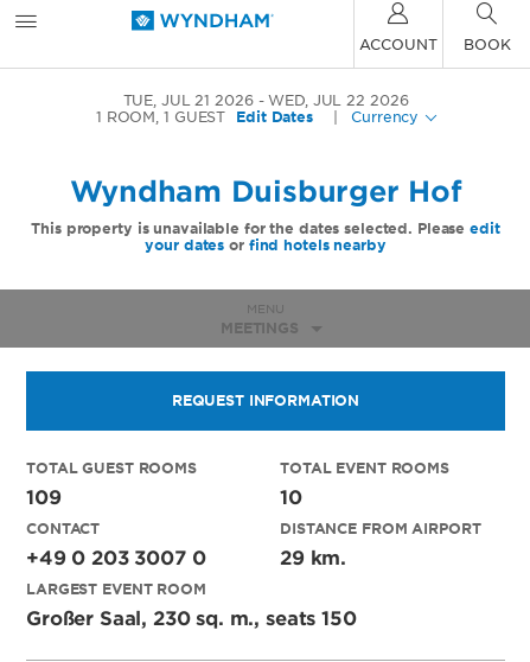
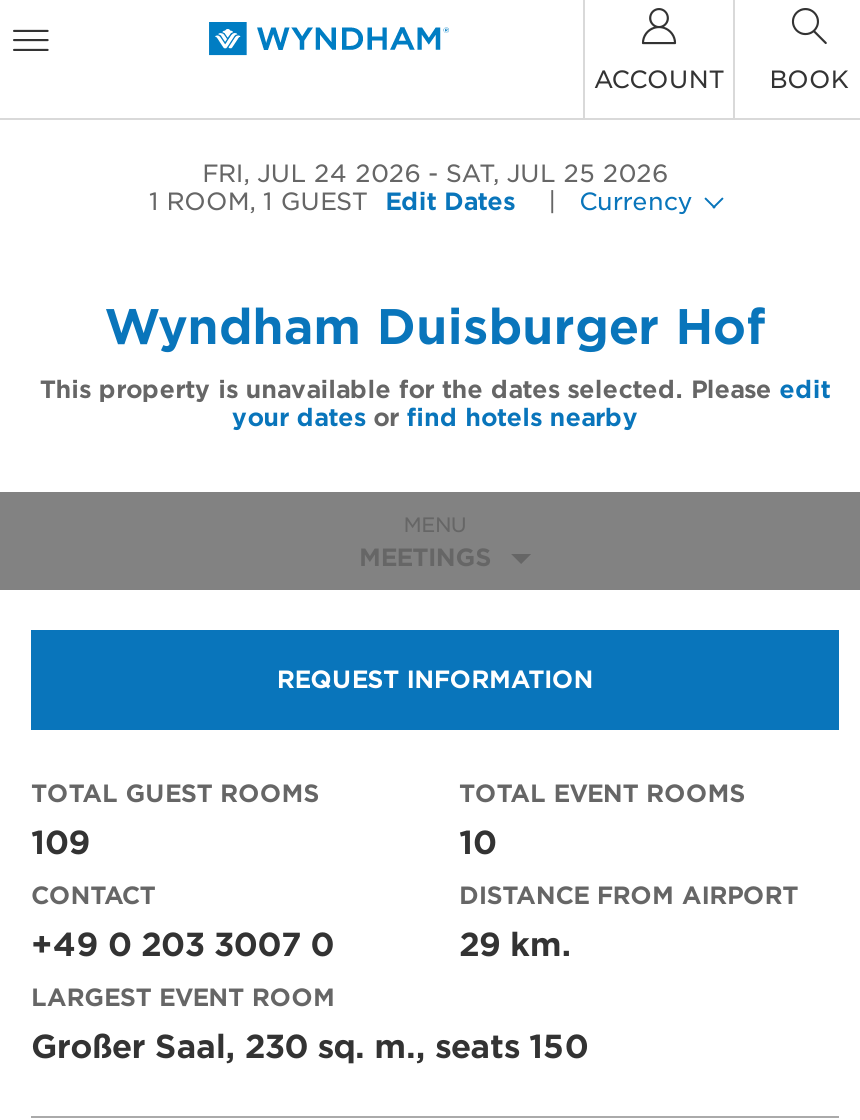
[123,91,253,109] TUE, JUL 21 2026 -> [202,158,420,188] FRI, JUL 24 2026
[268,91,408,109] WED, JUL 22 2026 -> [446,158,668,188] SAT, JUL 25 2026

